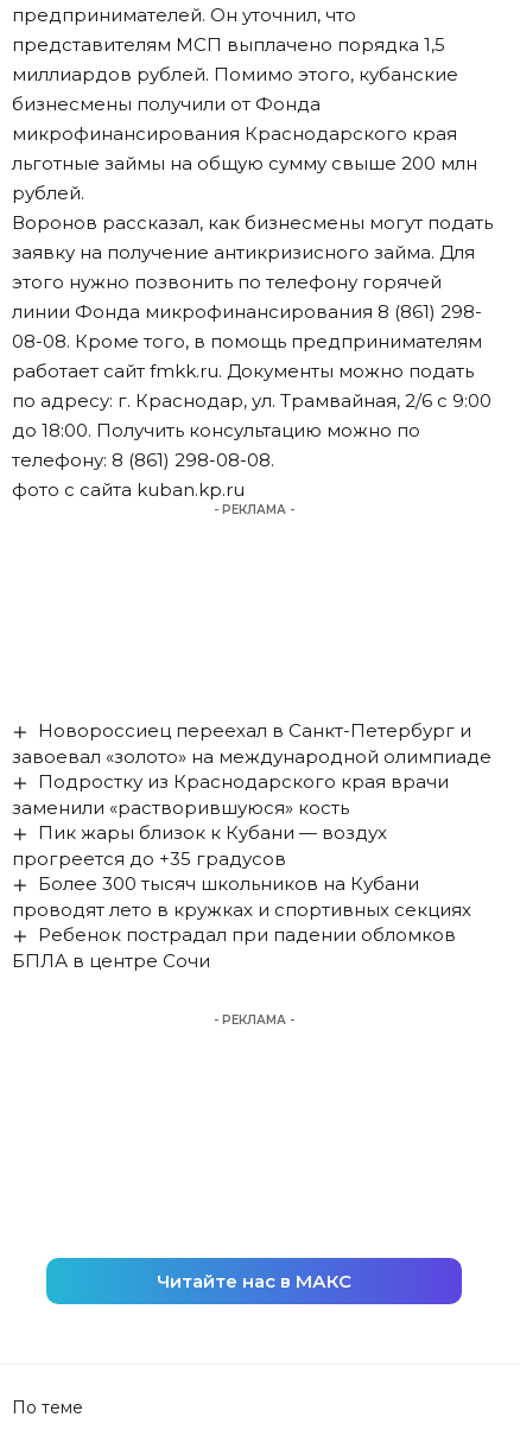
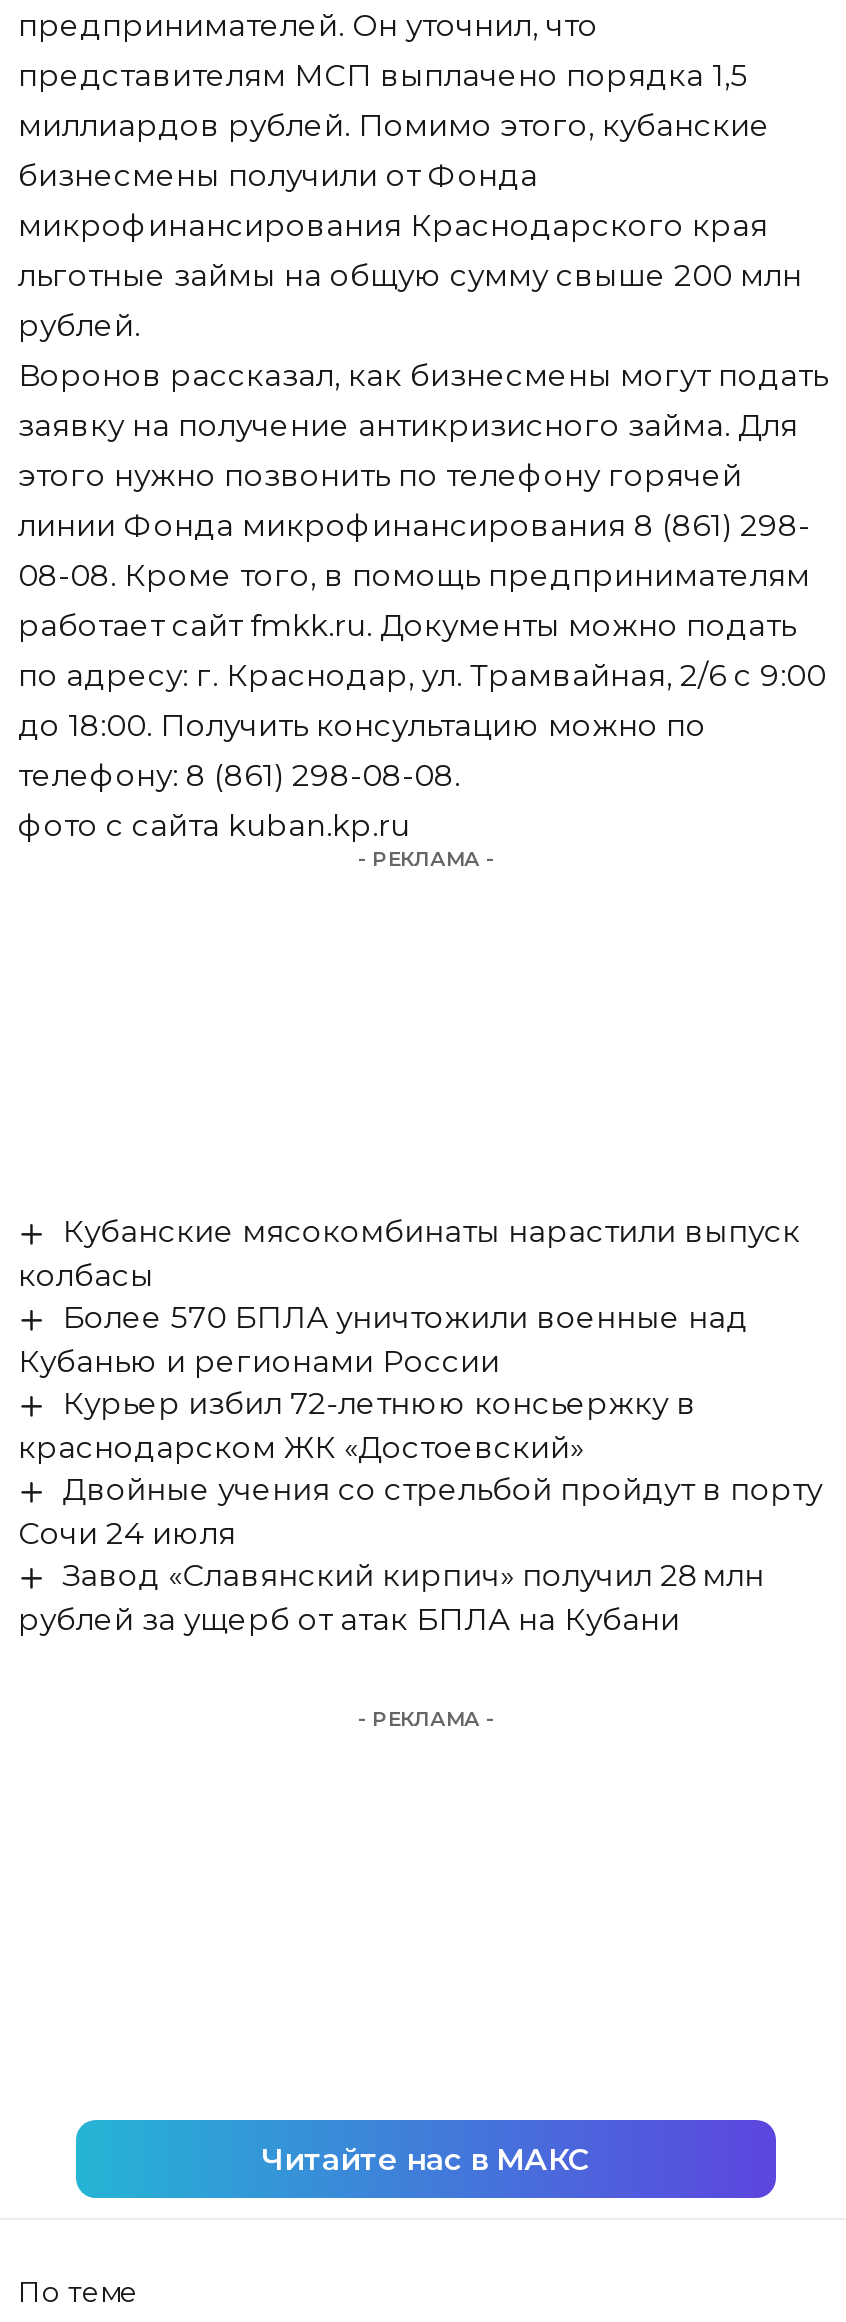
[12,719,492,972] Новороссиец переехал в Санкт-Петербург и | завоевал «золото» на международной олимпиаде | Подростку из Краснодарского края врачи | заменили «растворившуюся» кость | Пик жары близок к Кубани — воздух | прогреется до +35 градусов | Более 300 тысяч школьников на Кубани | проводят лето в кружках и спортивных секциях | Ребенок пострадал при падении обломков | БПЛА в центре Сочи -> [18,1212,822,1638] Кубанские мясокомбинаты нарастили выпуск | колбасы | Более 570 БПЛА уничтожили военные над | Кубанью и регионами России | Курьер избил 72-летнюю консьержку в | краснодарском ЖК «Достоевский» | Двойные учения со стрельбой пройдут в порту | Сочи 24 июля | Завод «Славянский кирпич» получил 28 млн | рублей за ущерб от атак БПЛА на Кубани

